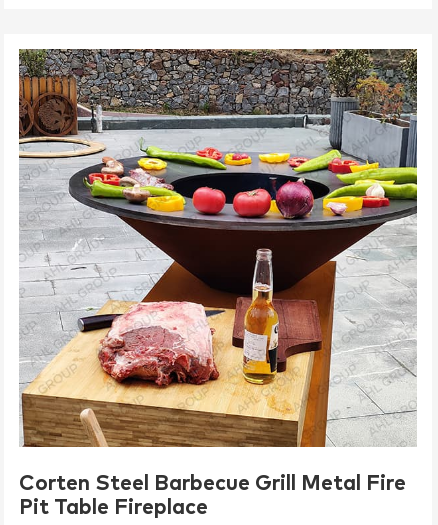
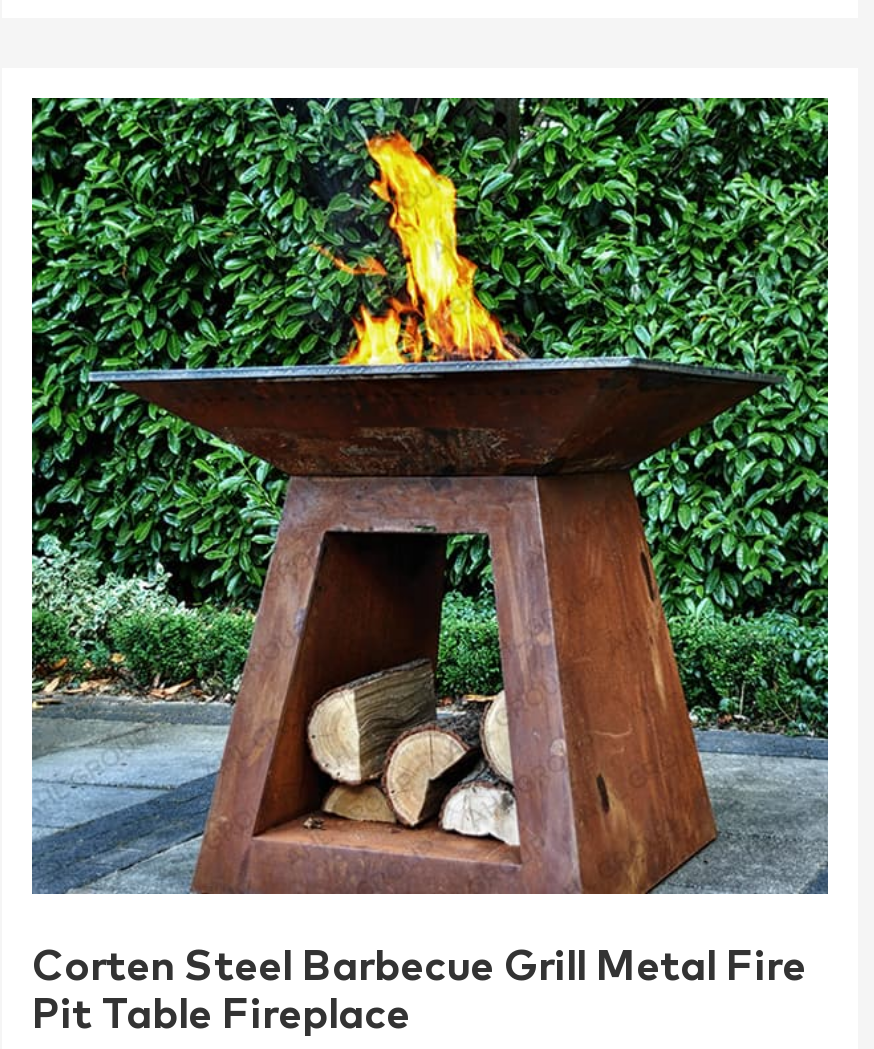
[18,48,418,448] [image] -> [30,96,830,896] [image]

